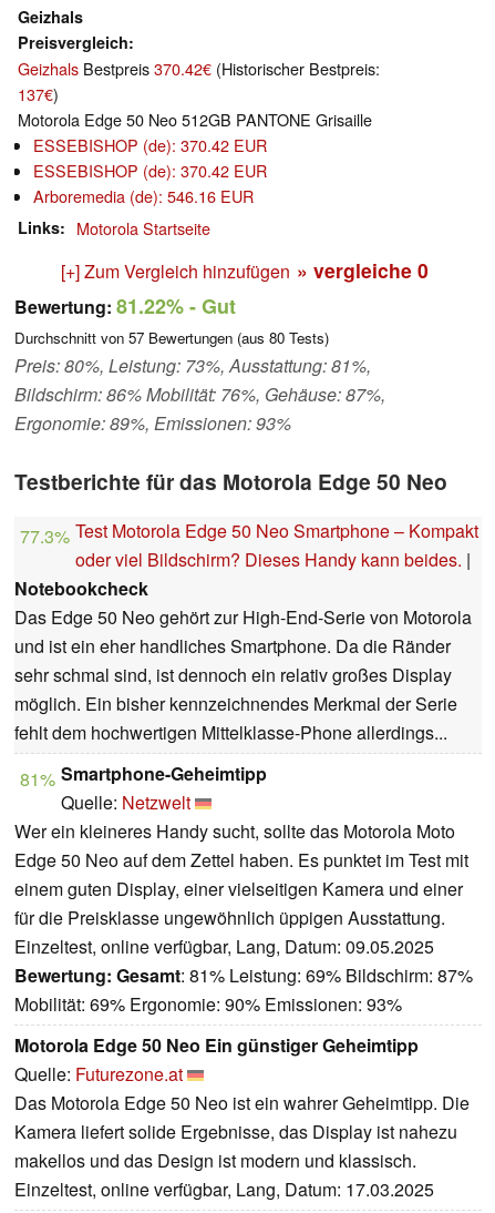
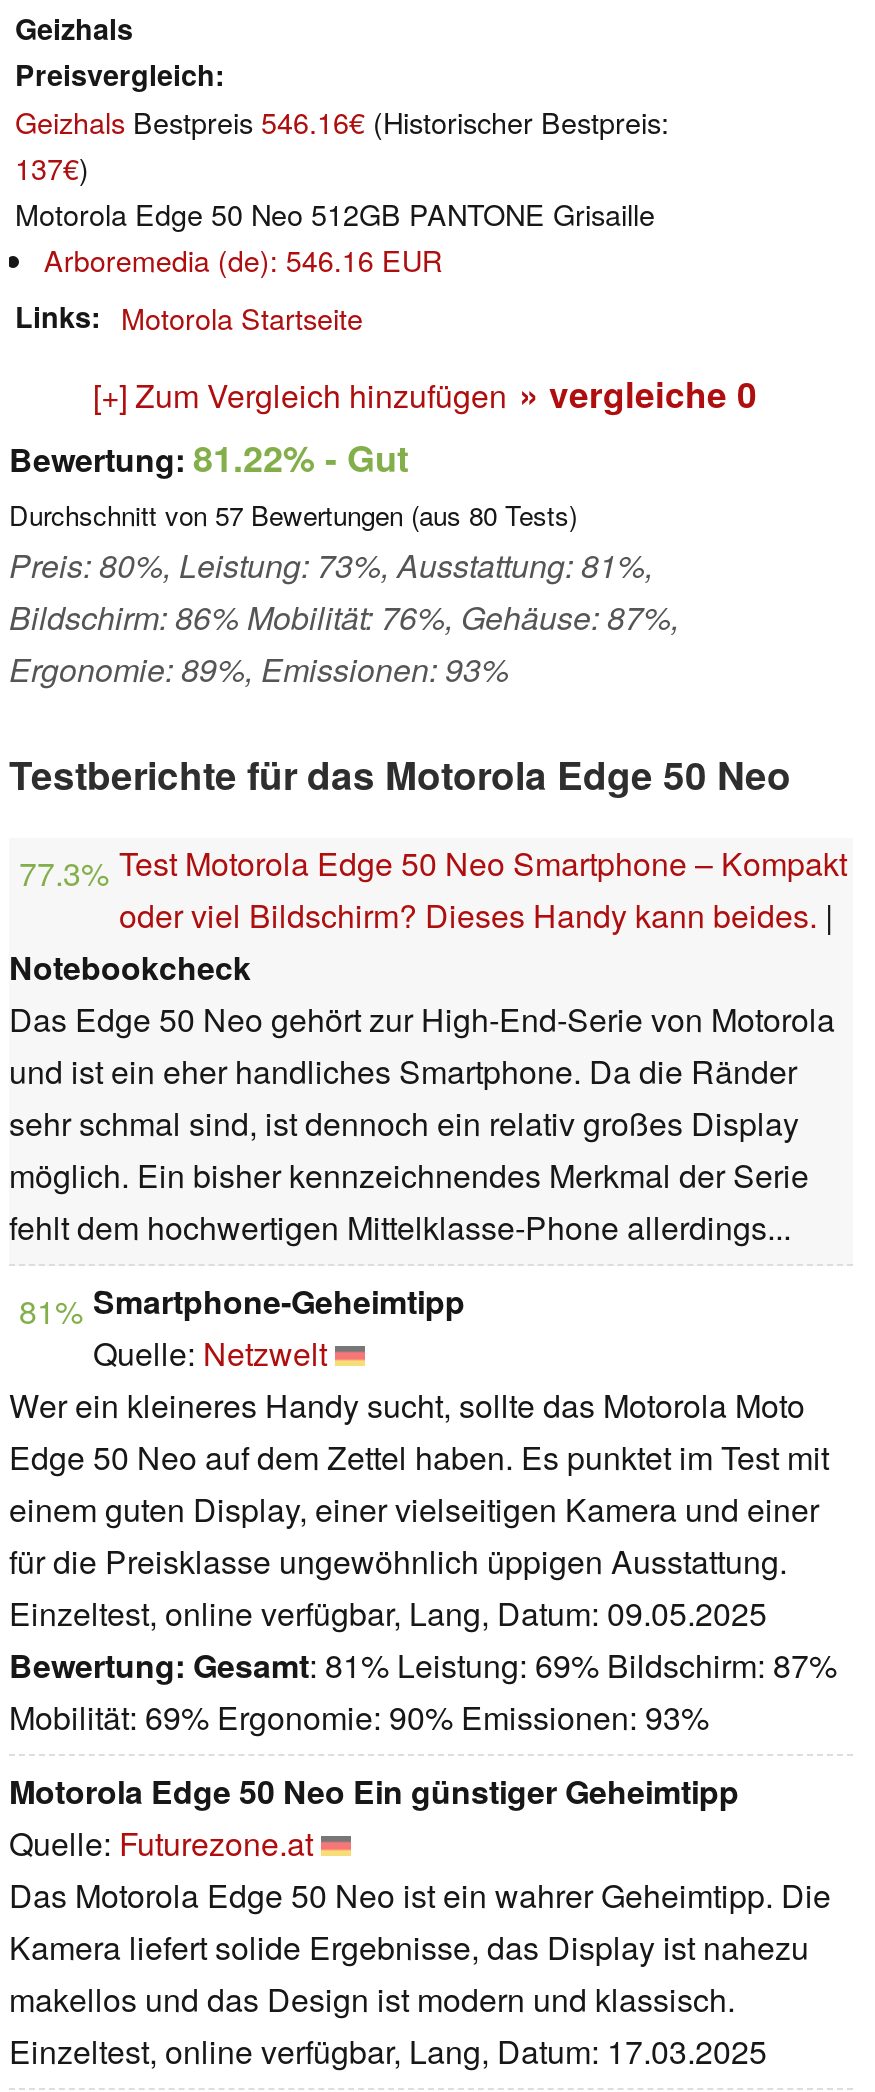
[18,57,380,80] Geizhals Bestpreis 370.42€(Historischer Bestpreis: -> [15,101,669,143] Geizhals Bestpreis 546.16€(Historischer Bestpreis:
[34,133,267,182] ESSEBISHOP (de): 370.42 EUR | ESSEBISHOP (de): 370.42 EUR -> none

